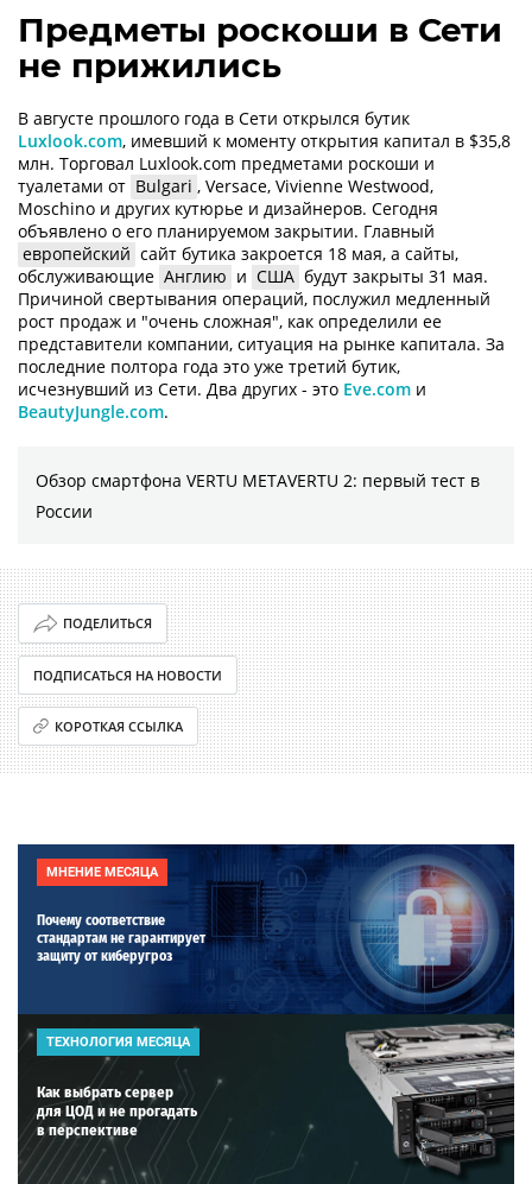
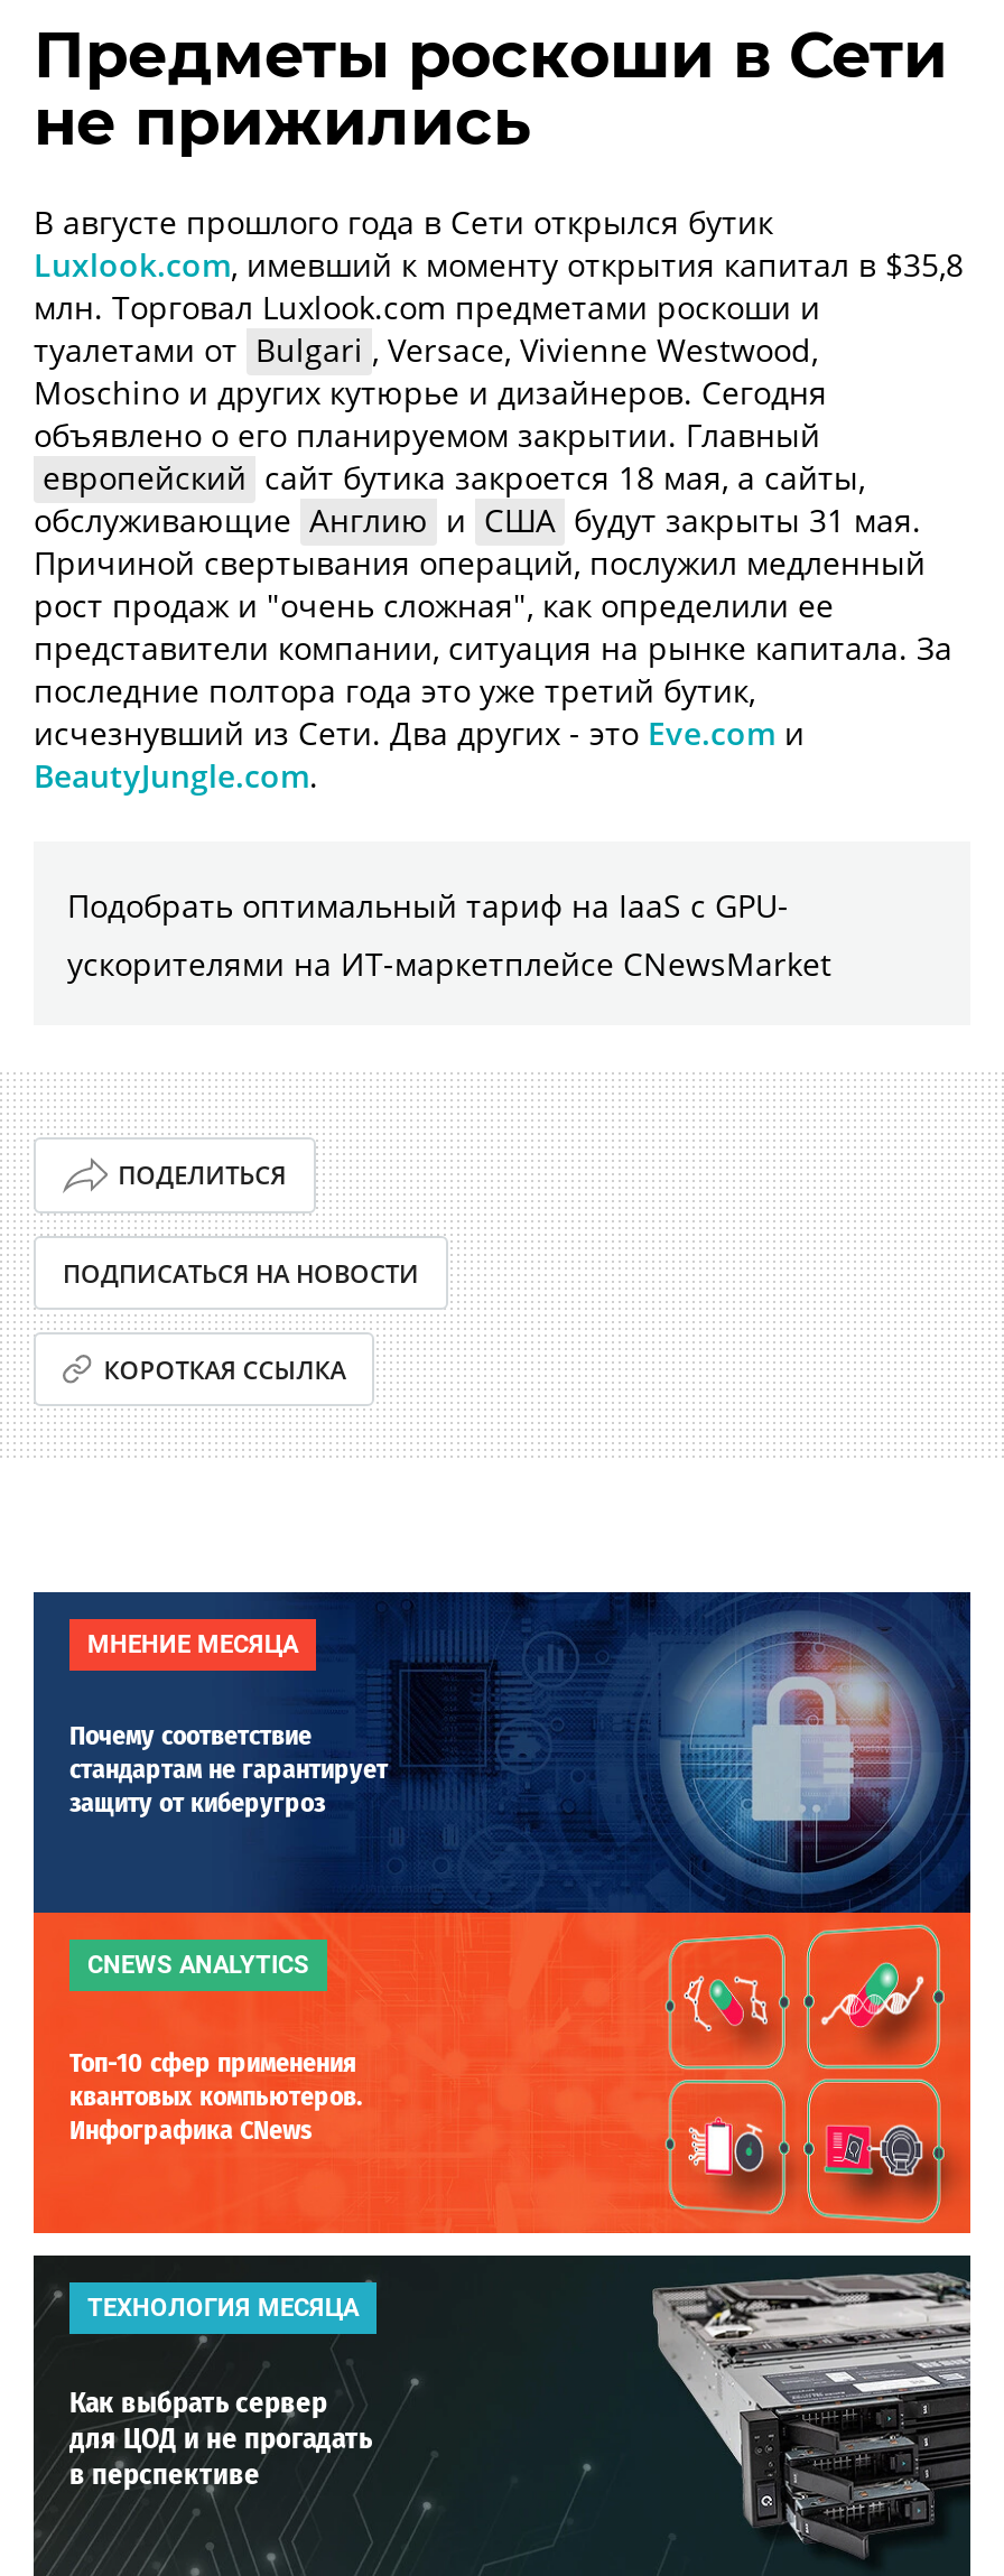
[36,469,480,523] Обзор смартфона VERTU METAVERTU 2: первый тест в | России -> [67,884,831,985] Подобрать оптимальный тариф на IaaS с GPU- | ускорителями на ИТ-маркетплейсе CNewsMarket
none -> [31,1910,973,2258] [image] | CNEWS ANALYTICS | Топ-10 сфер применения | квантовых компьютеров. | Инфографика CNews

